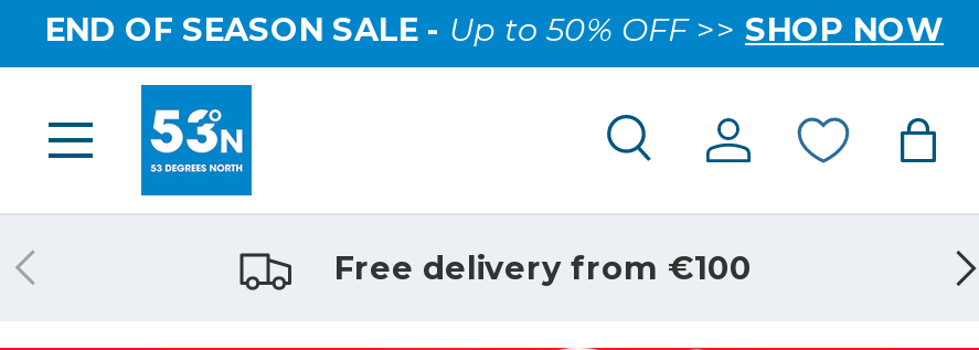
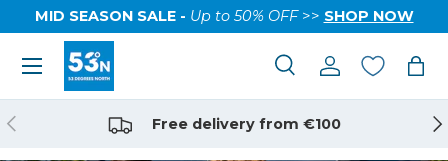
[45,10,944,50] END OF SEASON SALE - Up to 50% OFF >> SHOP NOW -> [34,7,413,25] MID SEASON SALE - Up to 50% OFF >> SHOP NOW

